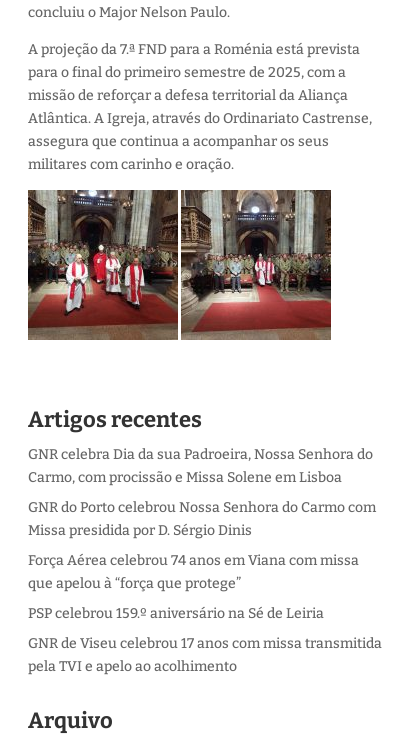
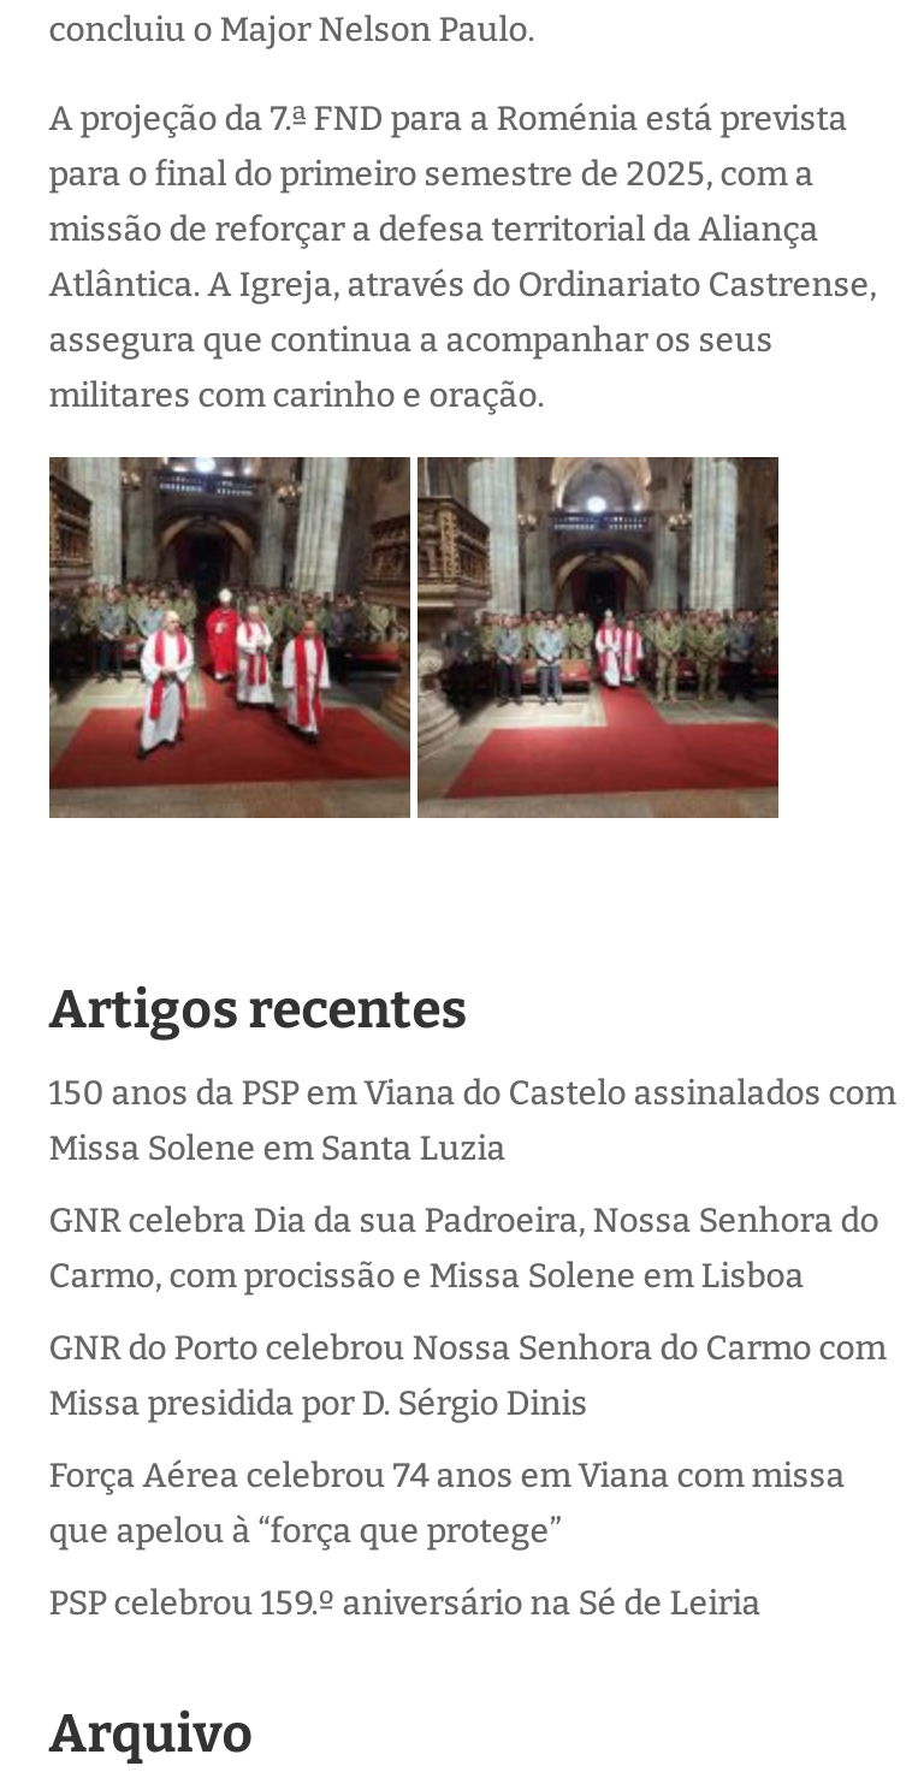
none -> [49,1073,896,1169] 150 anos da PSP em Viana do Castelo assinalados com | Missa Solene em Santa Luzia
moved [28,446,376,592] -> [49,1201,886,1552]: GNR celebra Dia da sua Padroeira, Nossa Senhora do | Carmo, com procissão e Missa Solene em Lisboa | GNR do Porto celebrou Nossa Senhora do Carmo com | Missa presidida por D. Sérgio Dinis | Força Aérea celebrou 74 anos em Viana com missa | que apelou à “força que protege”
[28,635,382,675] GNR de Viseu celebrou 17 anos com missa transmitida | pela TVI e apelo ao acolhimento -> none

